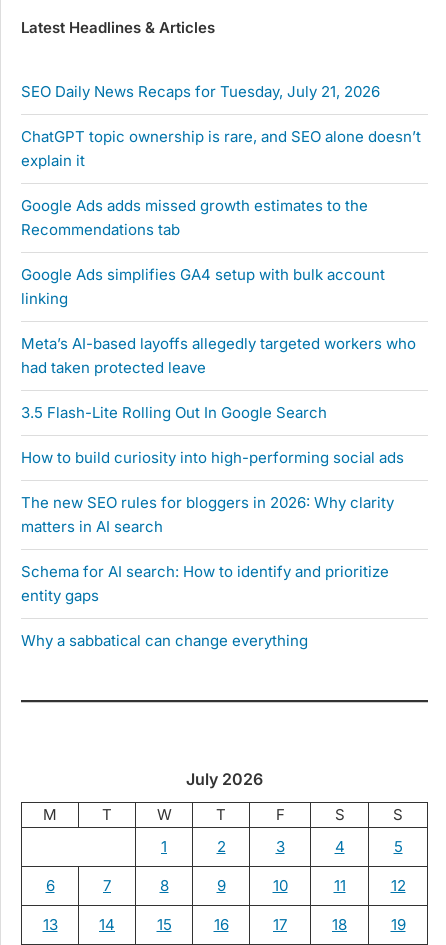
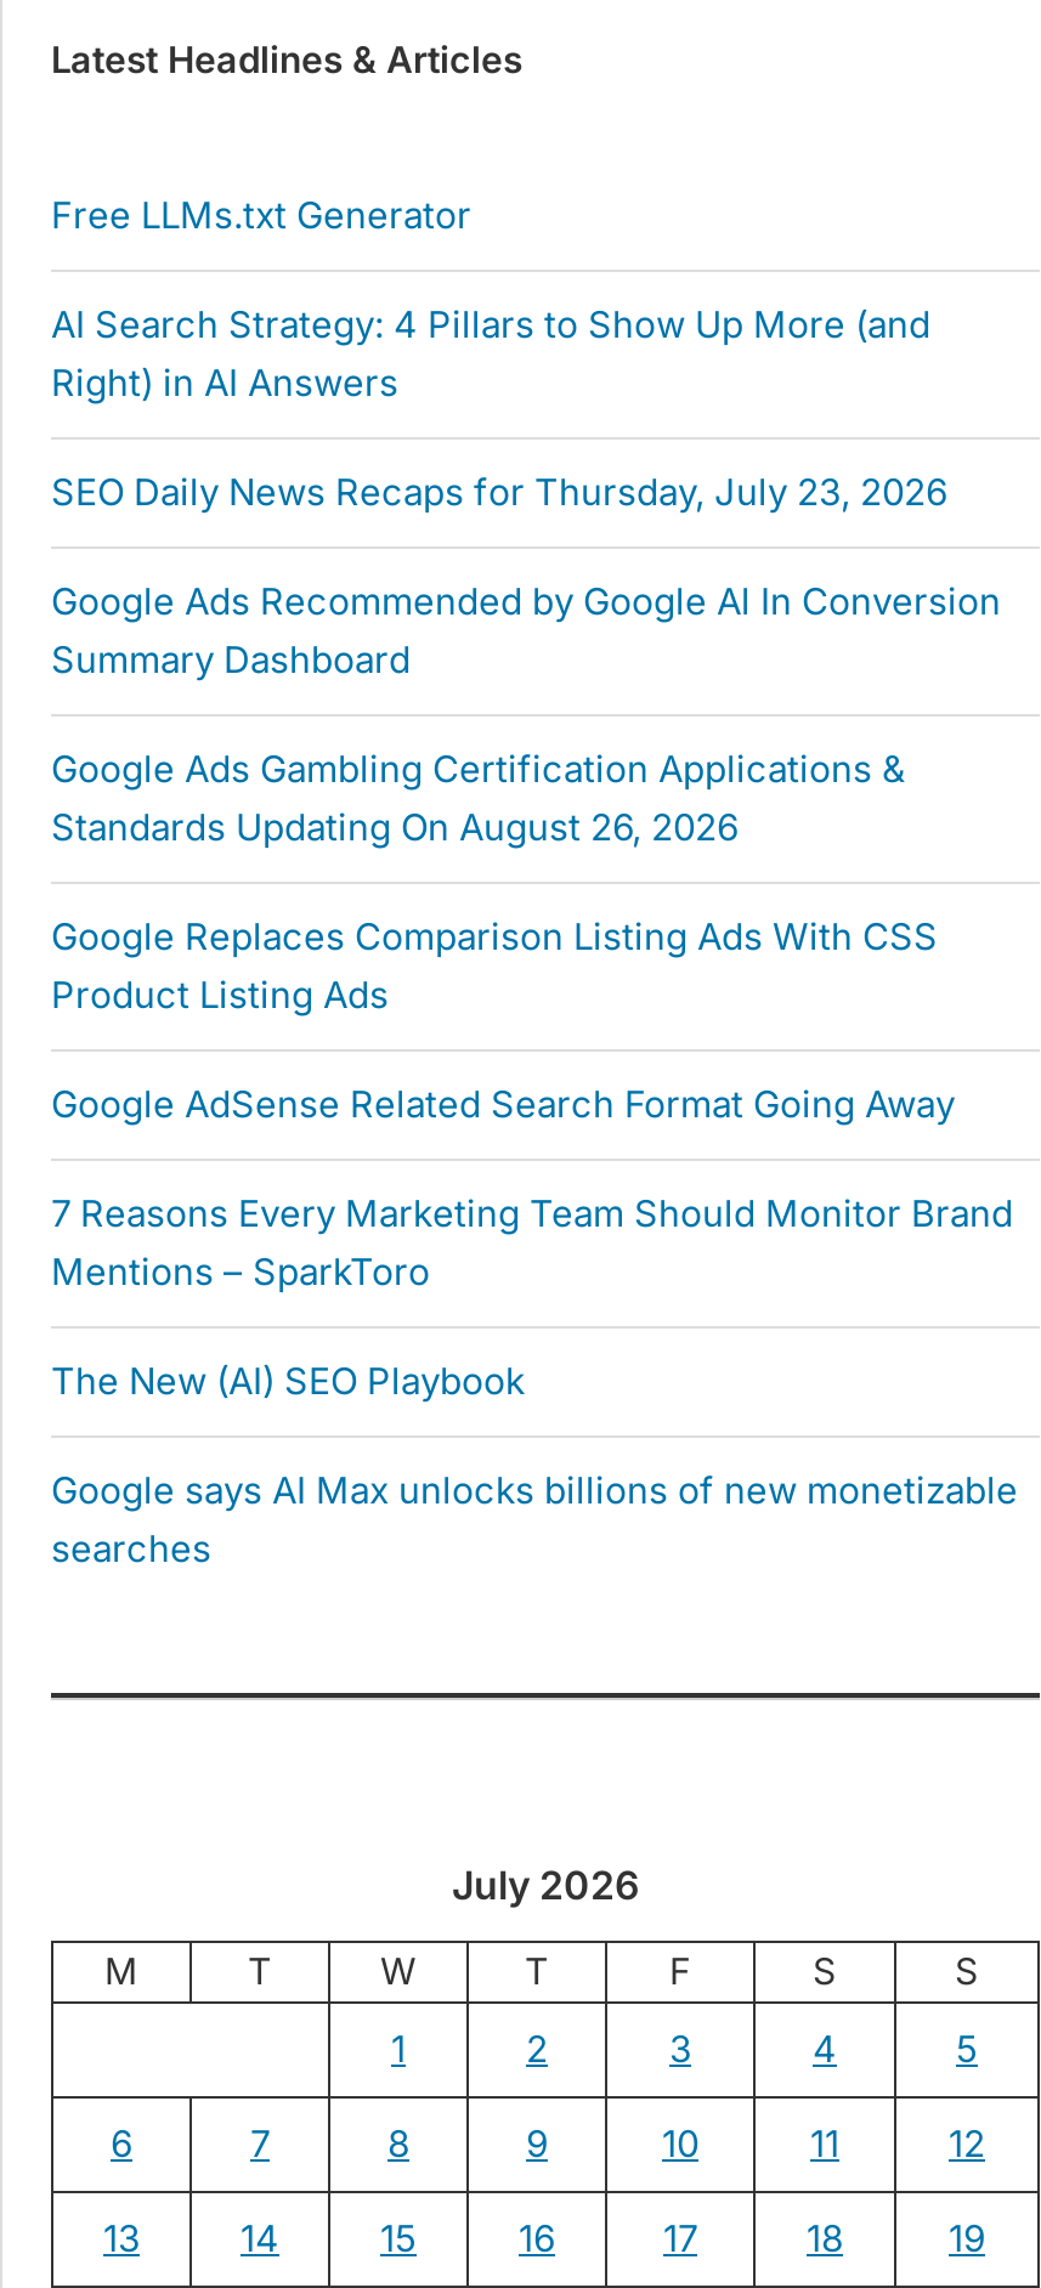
[21,82,380,101] SEO Daily News Recaps for Tuesday, July 21, 2026 -> [51,191,471,237] Free LLMs.txt Generator
[21,127,421,170] ChatGPT topic ownership is rare, and SEO alone doesn’t | explain it -> [51,300,930,405] AI Search Strategy: 4 Pillars to Show Up More (and | Right) in AI Answers
[21,196,368,239] Google Ads adds missed growth estimates to the | Recommendations tab -> [51,468,947,514] SEO Daily News Recaps for Thursday, July 23, 2026
[21,265,385,308] Google Ads simplifies GA4 setup with bulk account | linking -> [51,577,1001,682] Google Ads Recommended by Google Al In Conversion | Summary Dashboard
[21,334,416,377] Meta’s AI-based layoffs allegedly targeted workers who | had taken protected leave -> [51,745,906,849] Google Ads Gambling Certification Applications & | Standards Updating On August 26, 2026
[21,403,327,422] 3.5 Flash-Lite Rolling Out In Google Search -> [51,913,938,1017] Google Replaces Comparison Listing Ads With CSS | Product Listing Ads
[21,448,404,467] How to build curiosity into high-performing social ads -> [51,1080,955,1126] Google AdSense Related Search Format Going Away
[21,493,394,536] The new SEO rules for bloggers in 2026: Why clarity | matters in AI search -> [51,1189,1013,1294] 7 Reasons Every Marketing Team Should Monitor Brand | Mentions – SparkToro
[21,562,389,605] Schema for AI search: How to identify and prioritize | entity gaps -> [51,1357,525,1403] The New (AI) SEO Playbook
[21,631,308,650] Why a sabbatical can change everything -> [51,1466,1018,1571] Google says AI Max unlocks billions of new monetizable | searches

